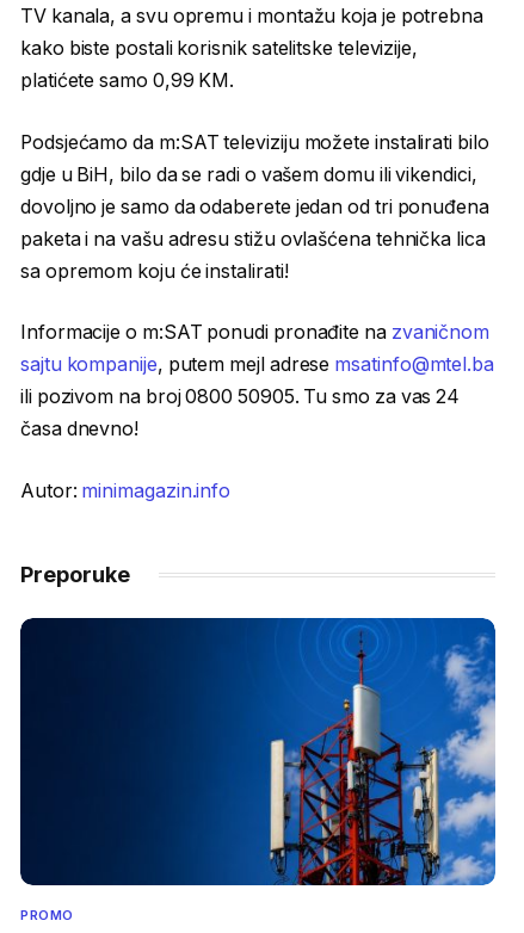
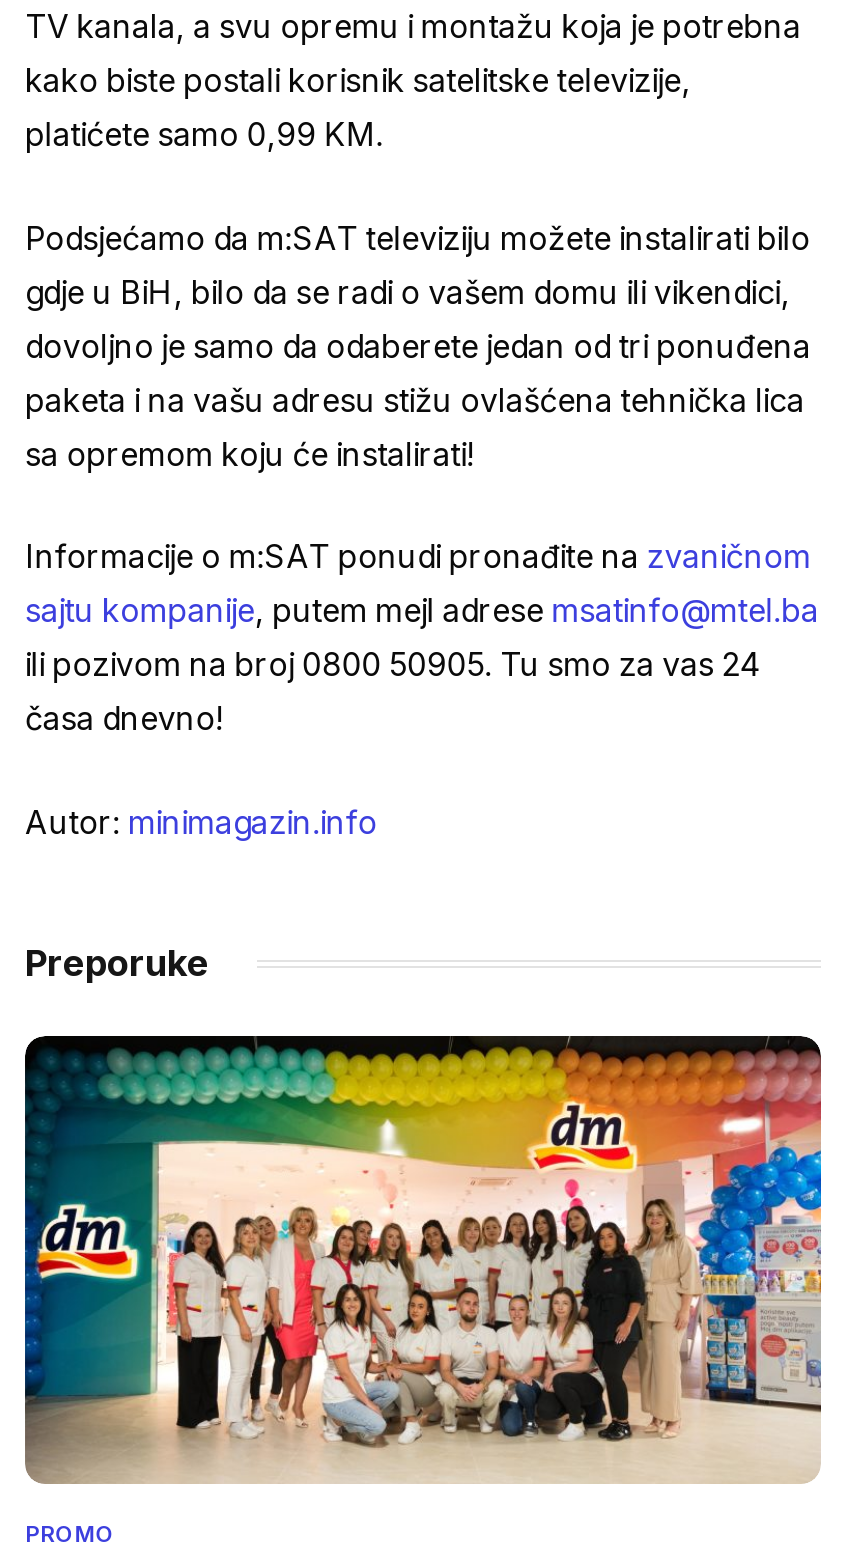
[19,617,497,886] [image] -> [23,1034,823,1484] [image]

